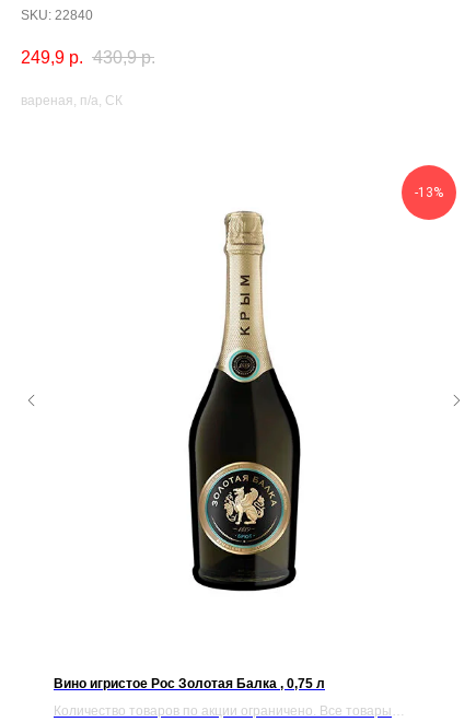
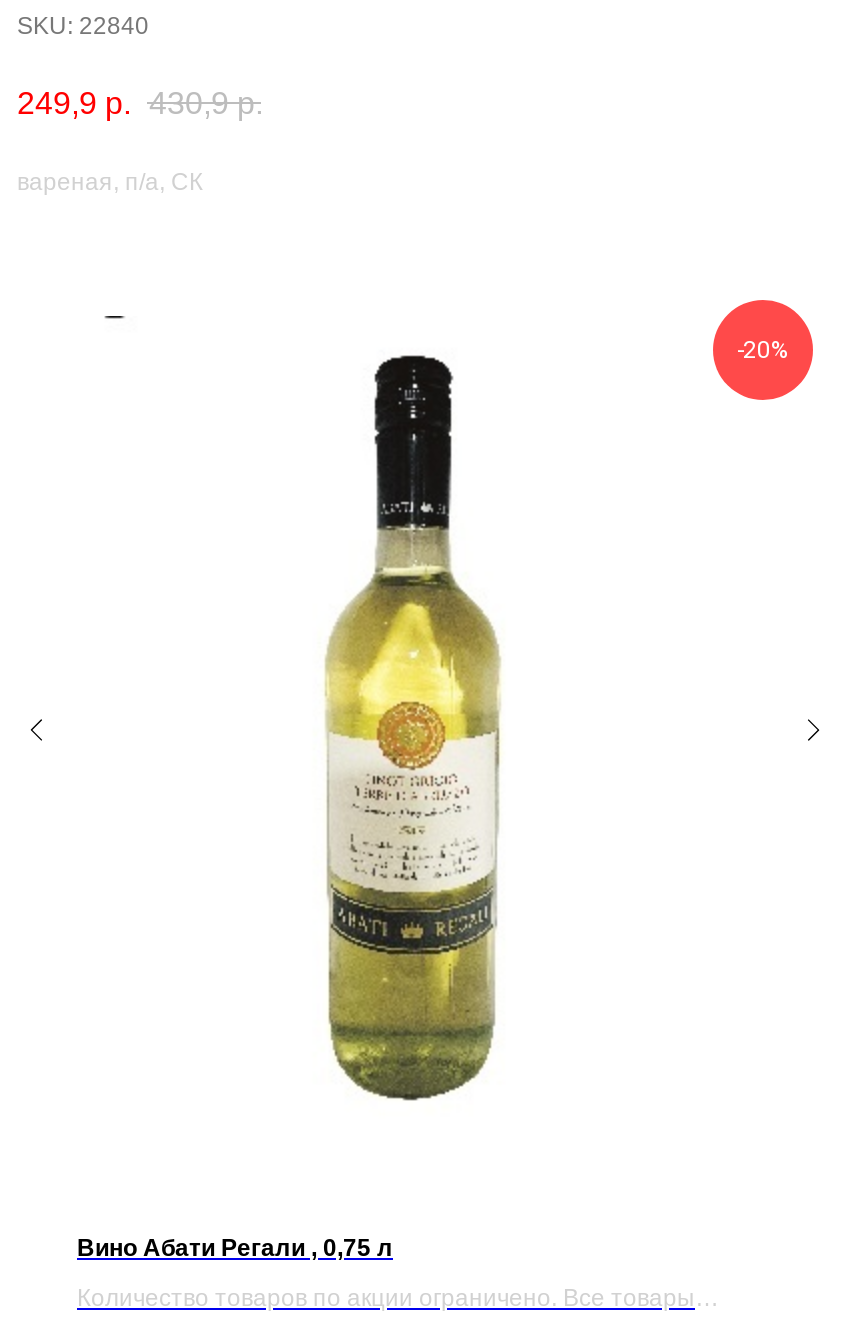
[415,185,443,201] -13% -> [737,337,789,365] -20%
[187,196,302,603] [image] -> [323,354,529,1102] [image]
[54,676,325,691] Вино игристое Рос Золотая Балка , 0,75 л -> [77,1234,393,1262] Вино Абати Регали , 0,75 л

